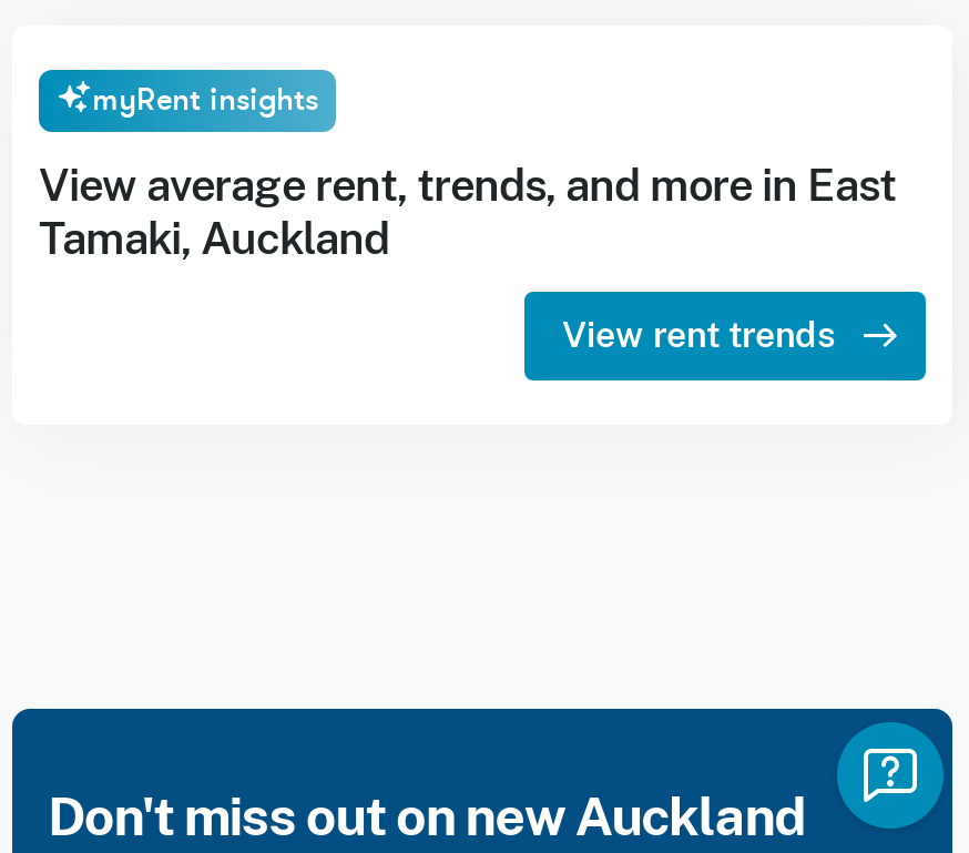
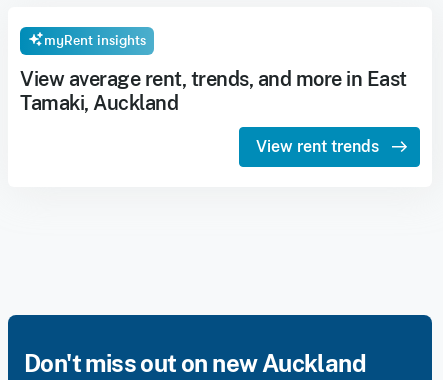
[837,722,943,829] [image] -> none

